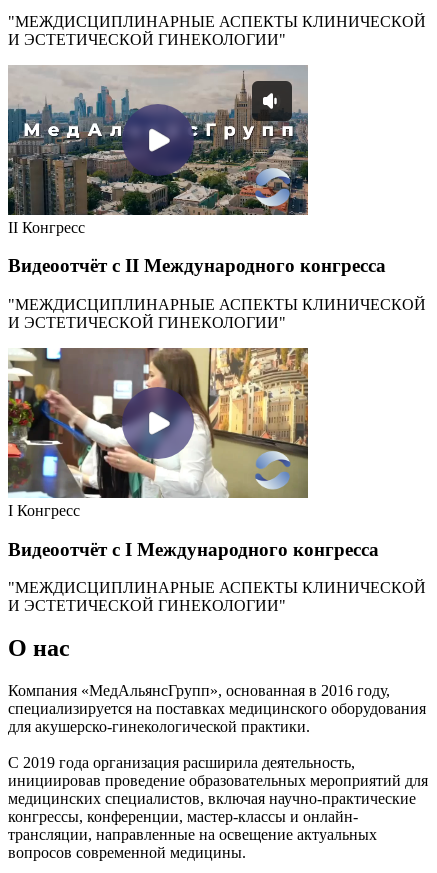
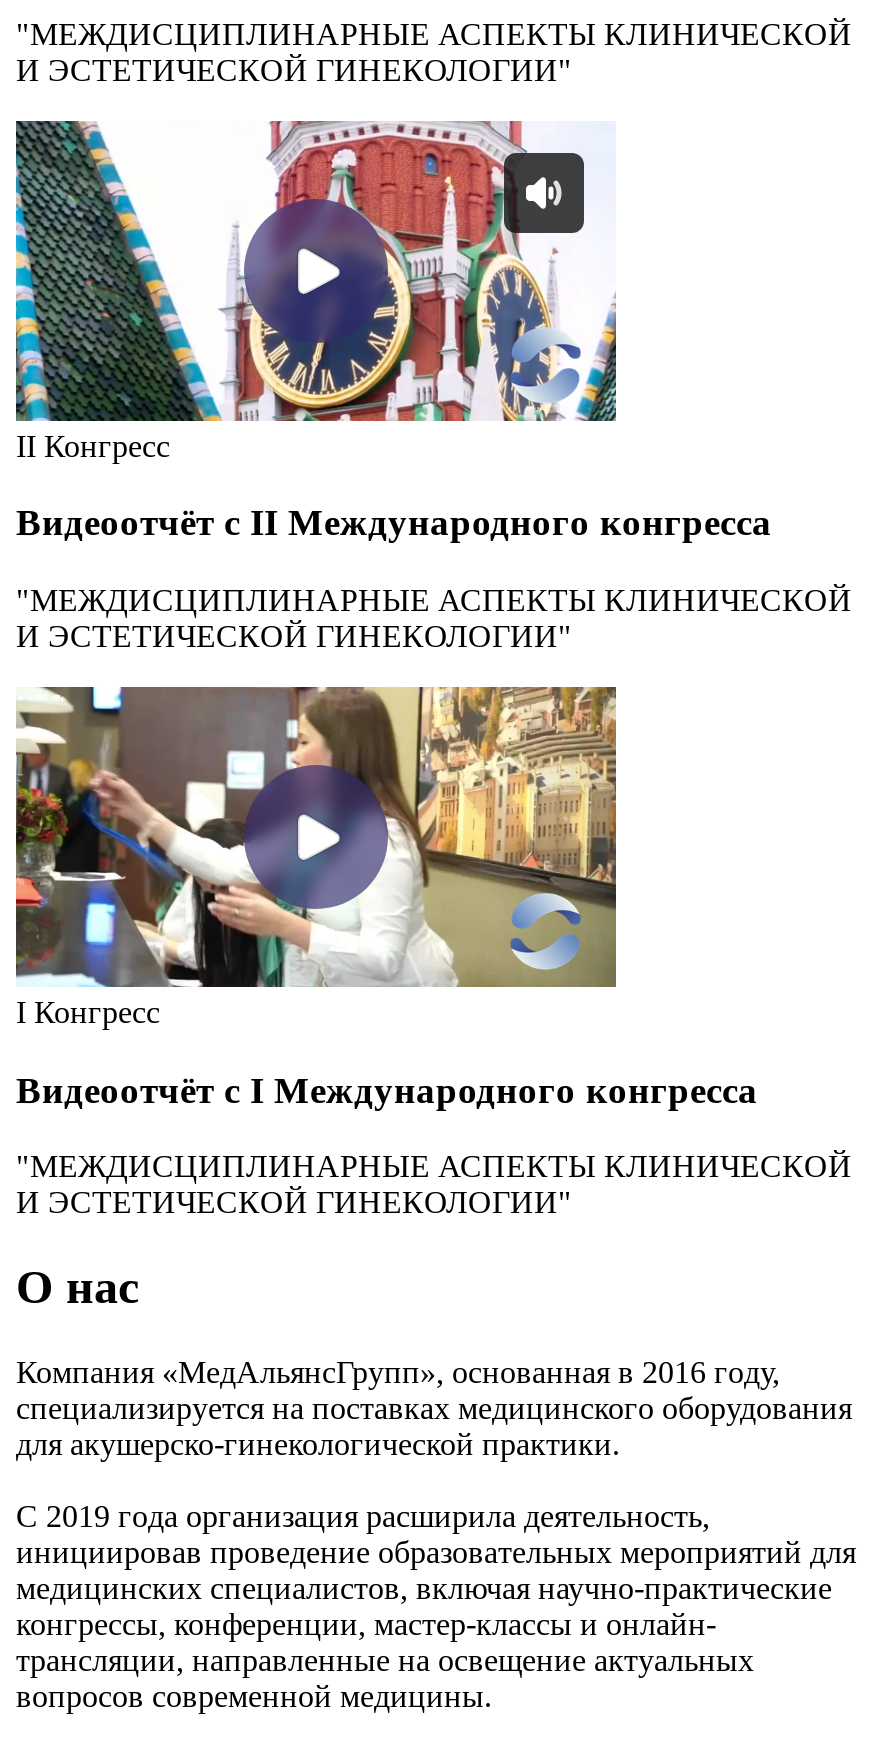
[7,65,309,216] [image] -> [14,121,618,423] [image]

